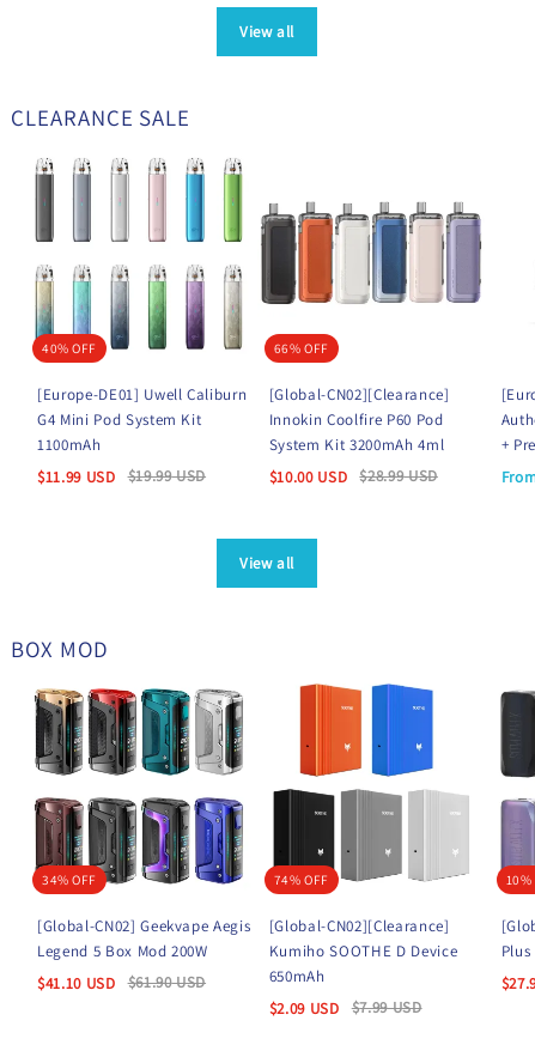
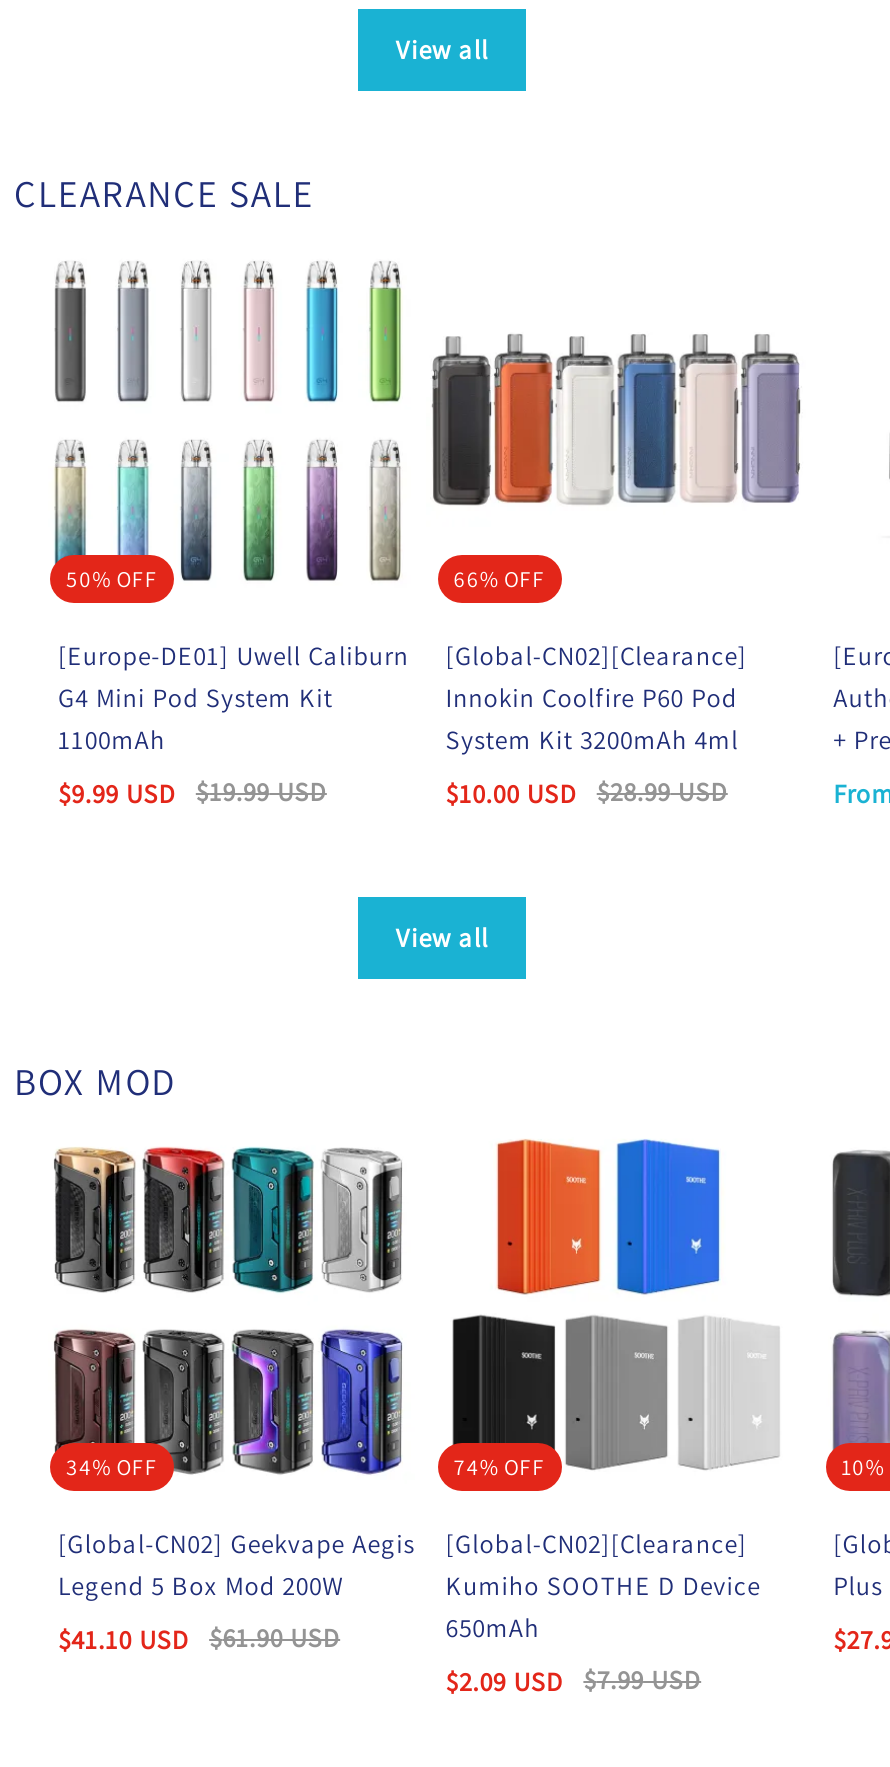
[42,340,97,356] 40% OFF -> [66,564,158,592] 50% OFF
[37,465,206,487] $11.99 USD $19.99USD -> [58,774,327,810] $9.99 USD $19.99USD

